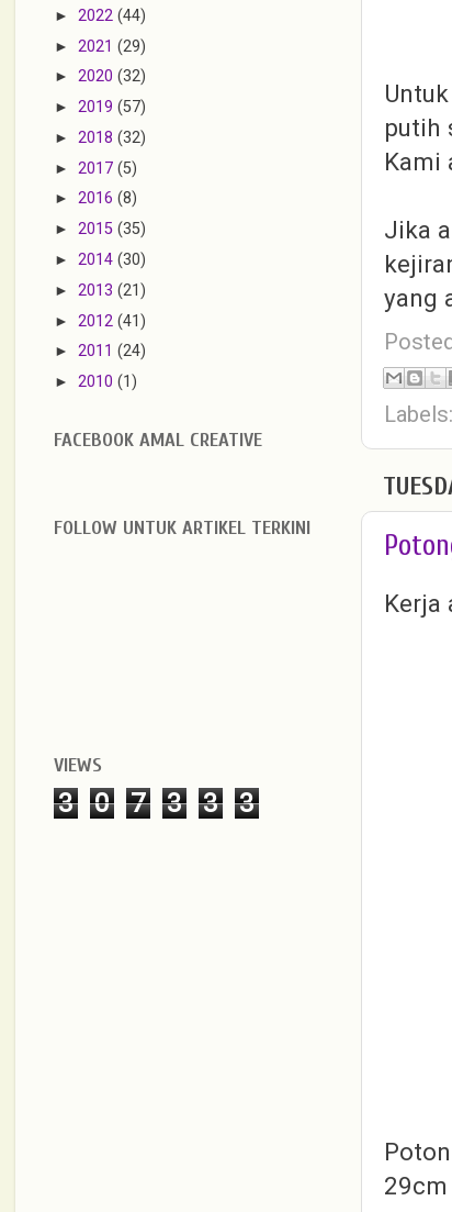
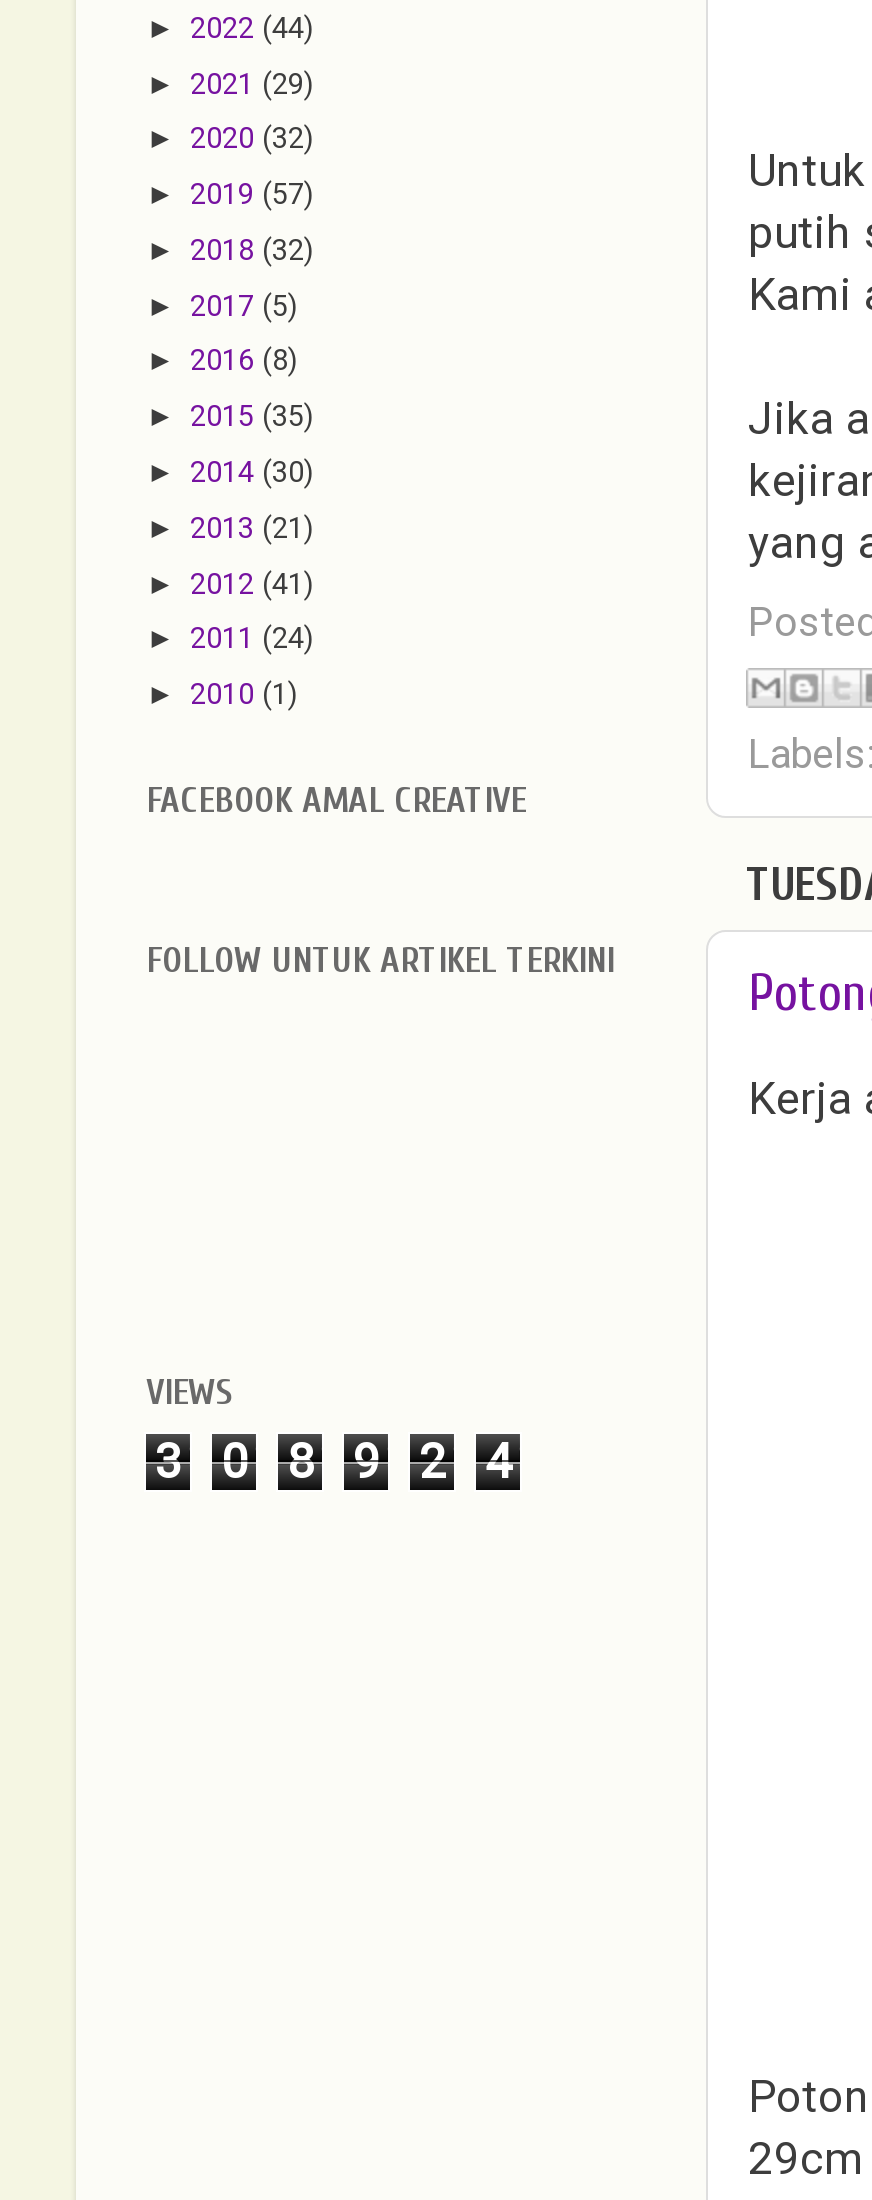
[131,788,145,818] 7 -> [287,1433,313,1489] 8
[167,788,182,818] 3 -> [353,1433,379,1489] 9
[204,788,218,818] 3 -> [419,1433,445,1489] 2
[240,788,254,818] 3 -> [485,1433,511,1489] 4

